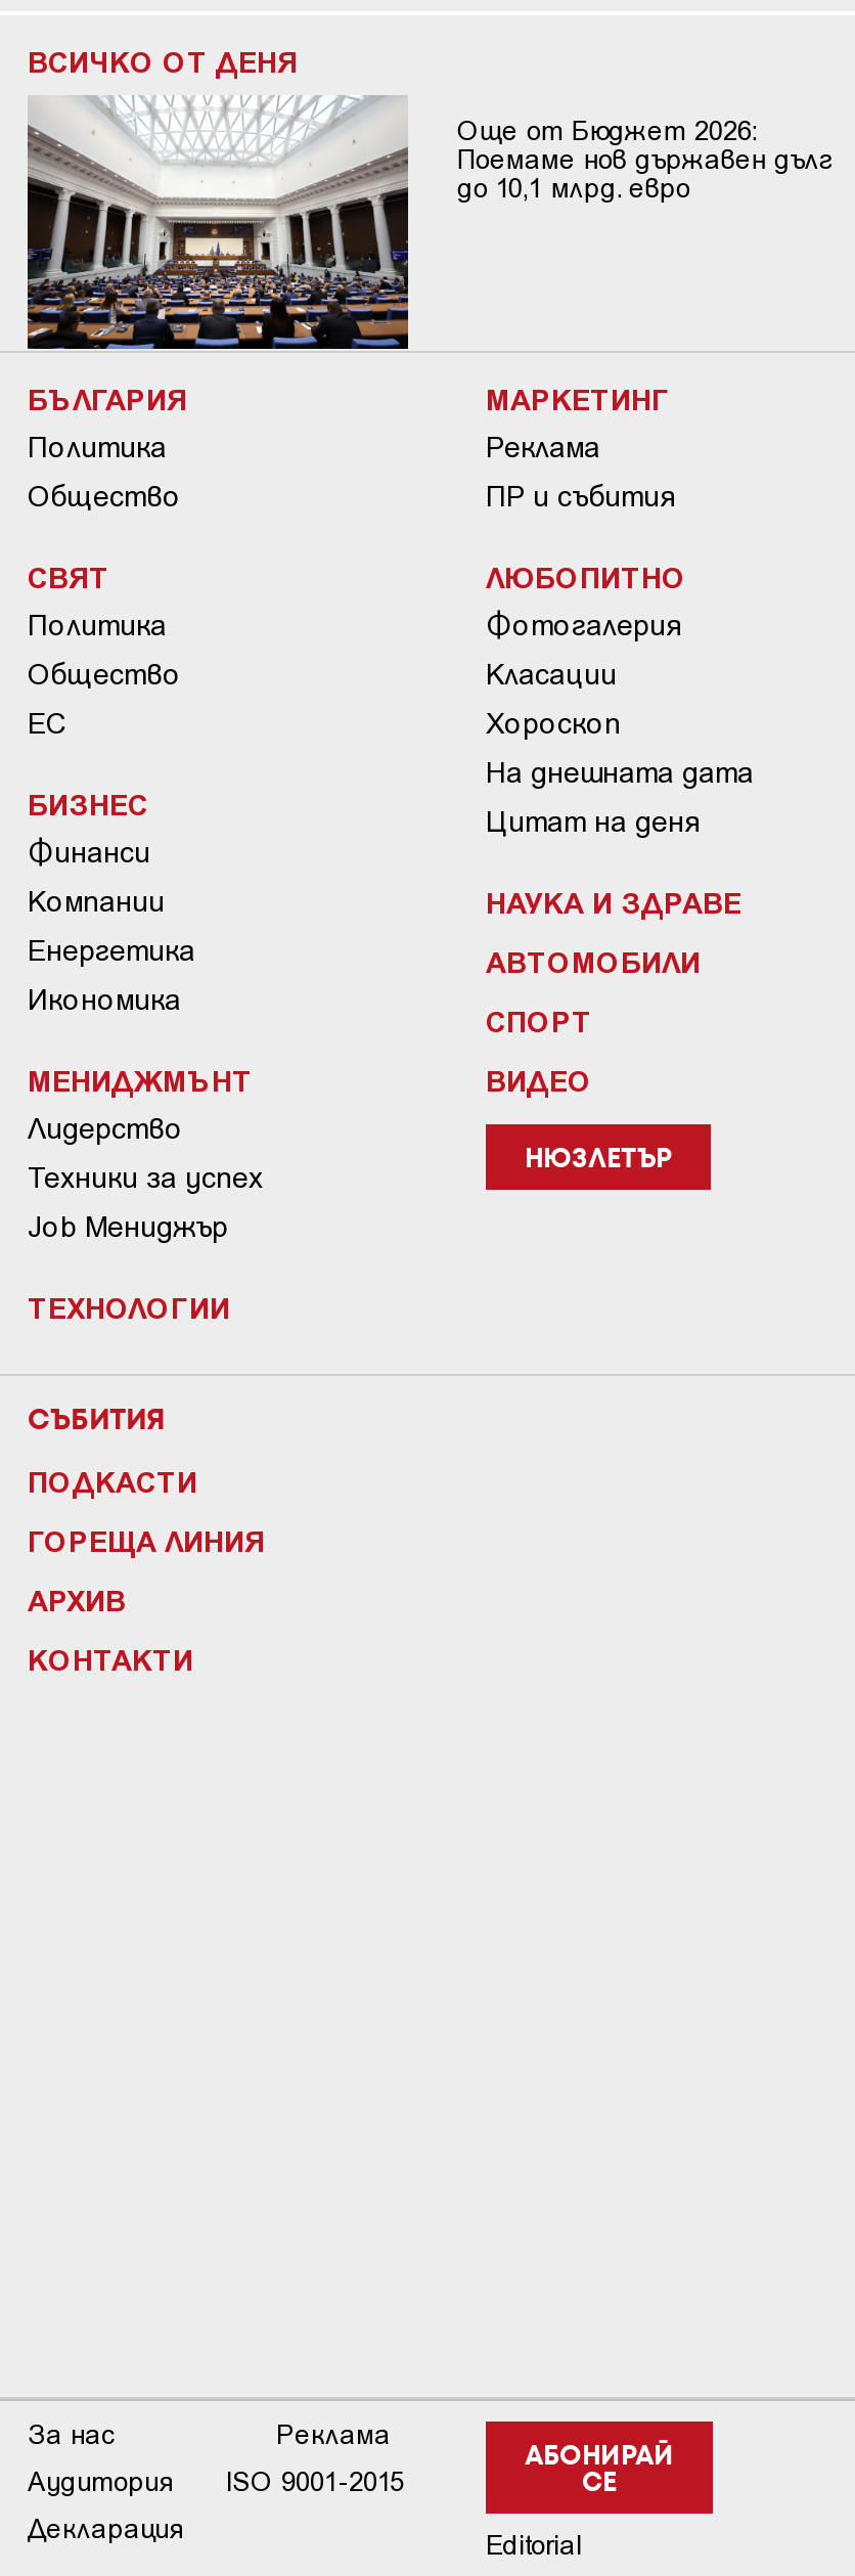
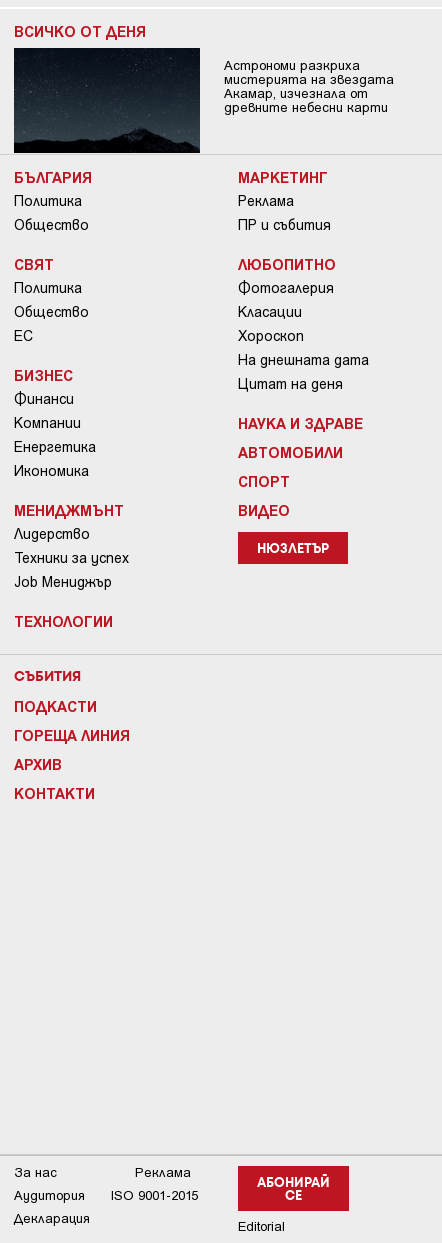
[26,94,833,350] [image] | Още от Бюджет 2026: | Поемаме нов държавен дълг | до 10,1 млрд. евро -> [13,47,394,154] [image] | Астрономи разкриха | мистерията на звездата | Акамар, изчезнала от | древните небесни карти

